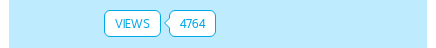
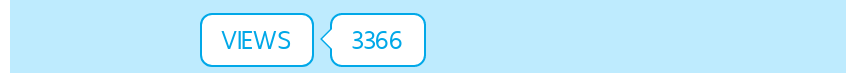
[115,11,205,33] VIEWS 4764 -> [221,16,403,60] VIEWS 3366

